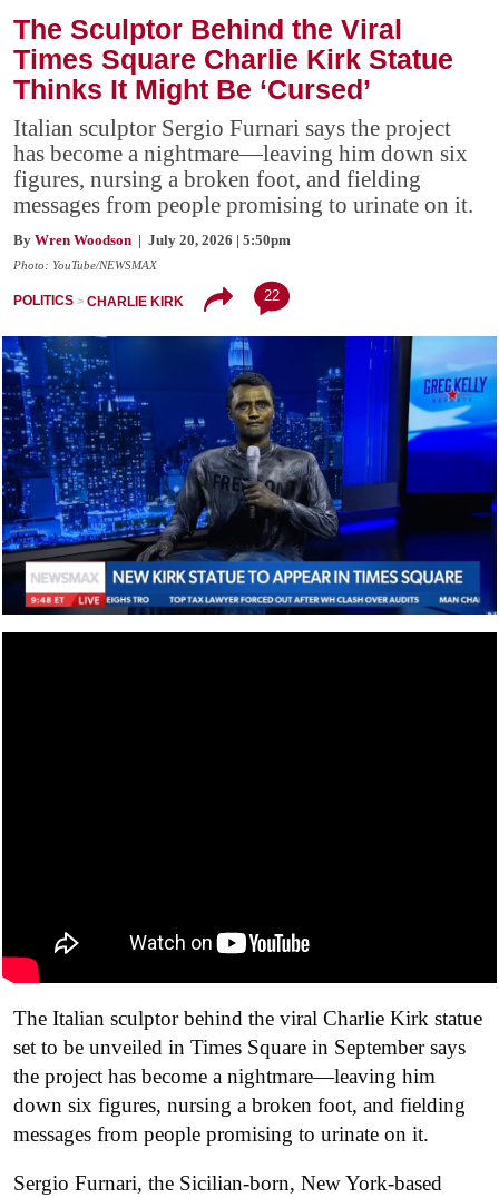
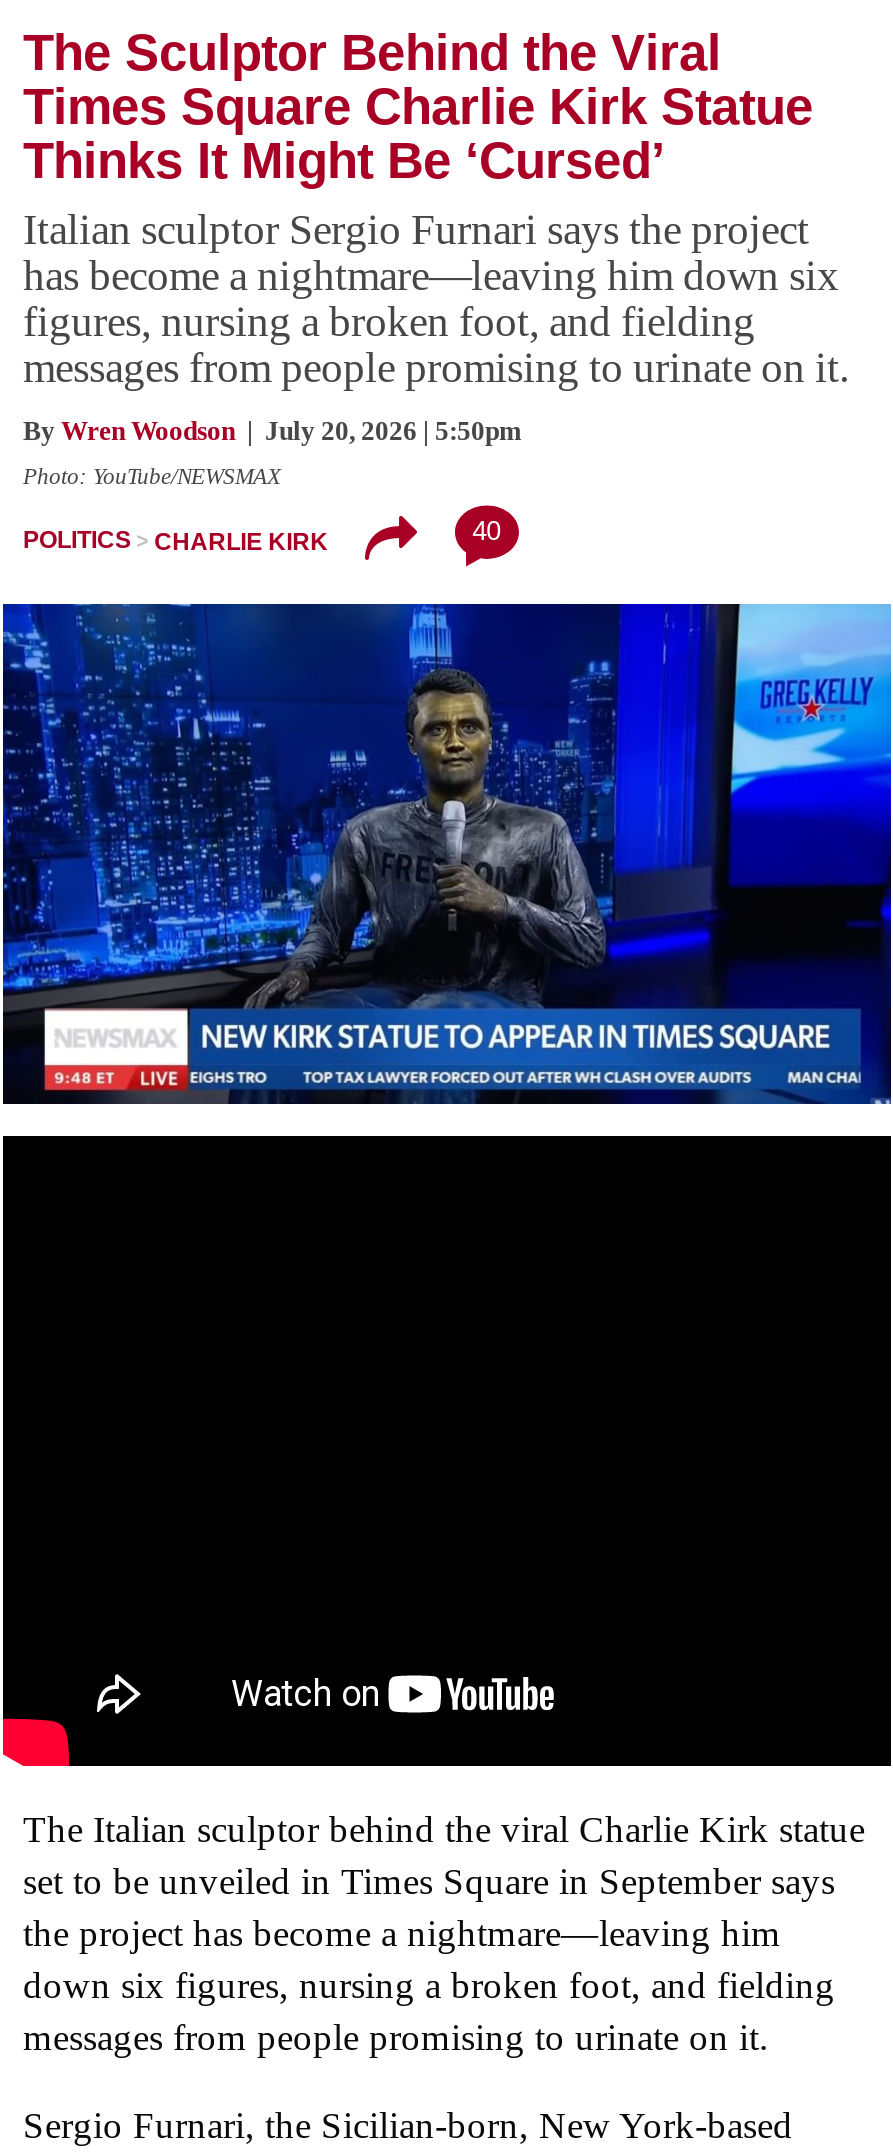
[264,287,279,304] 22 -> [472,516,500,546] 40

